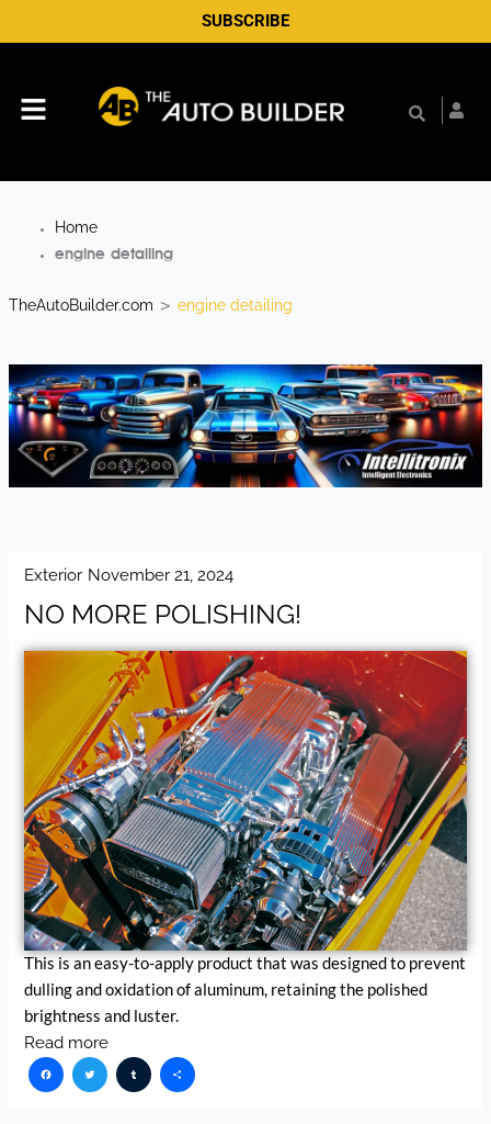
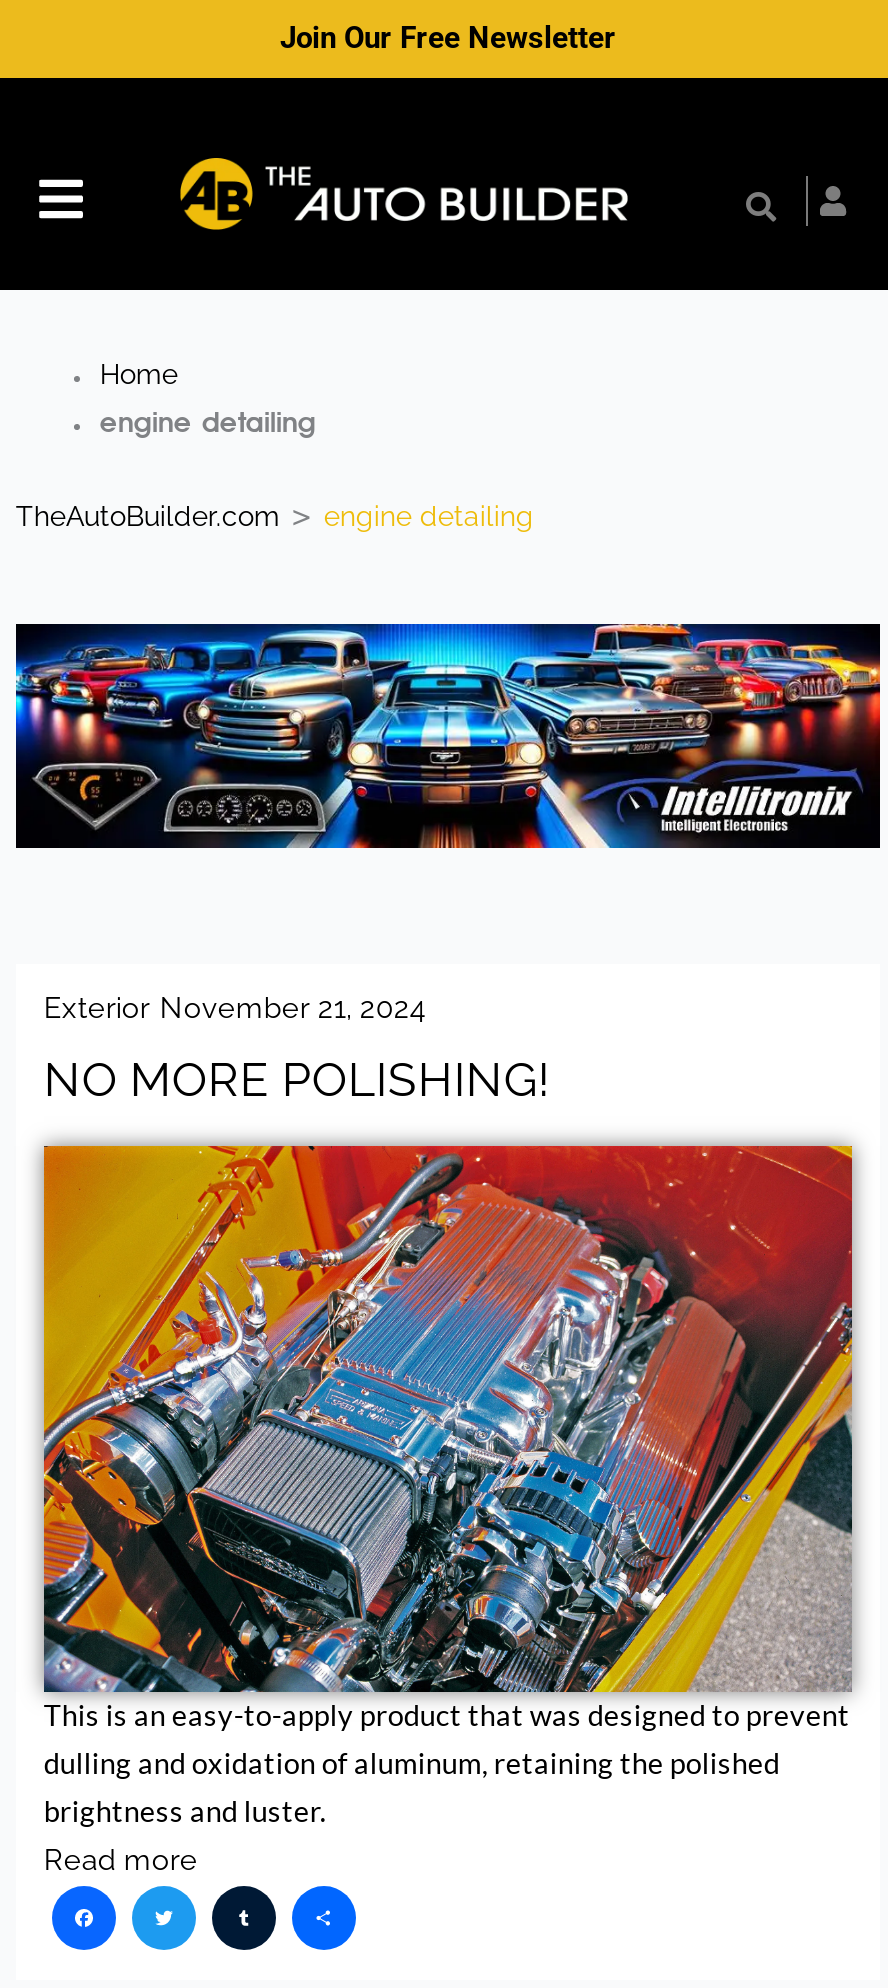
[202,11,289,31] SUBSCRIBE -> [280,20,616,56] Join Our Free Newsletter

